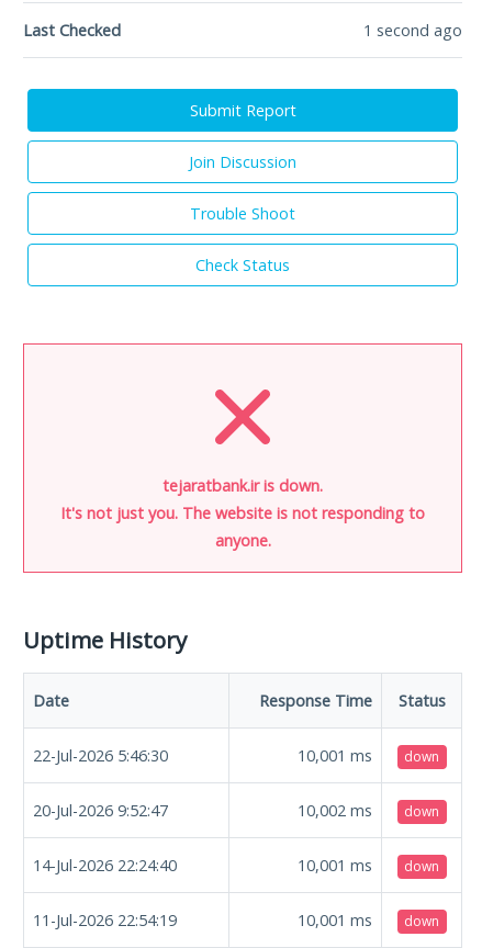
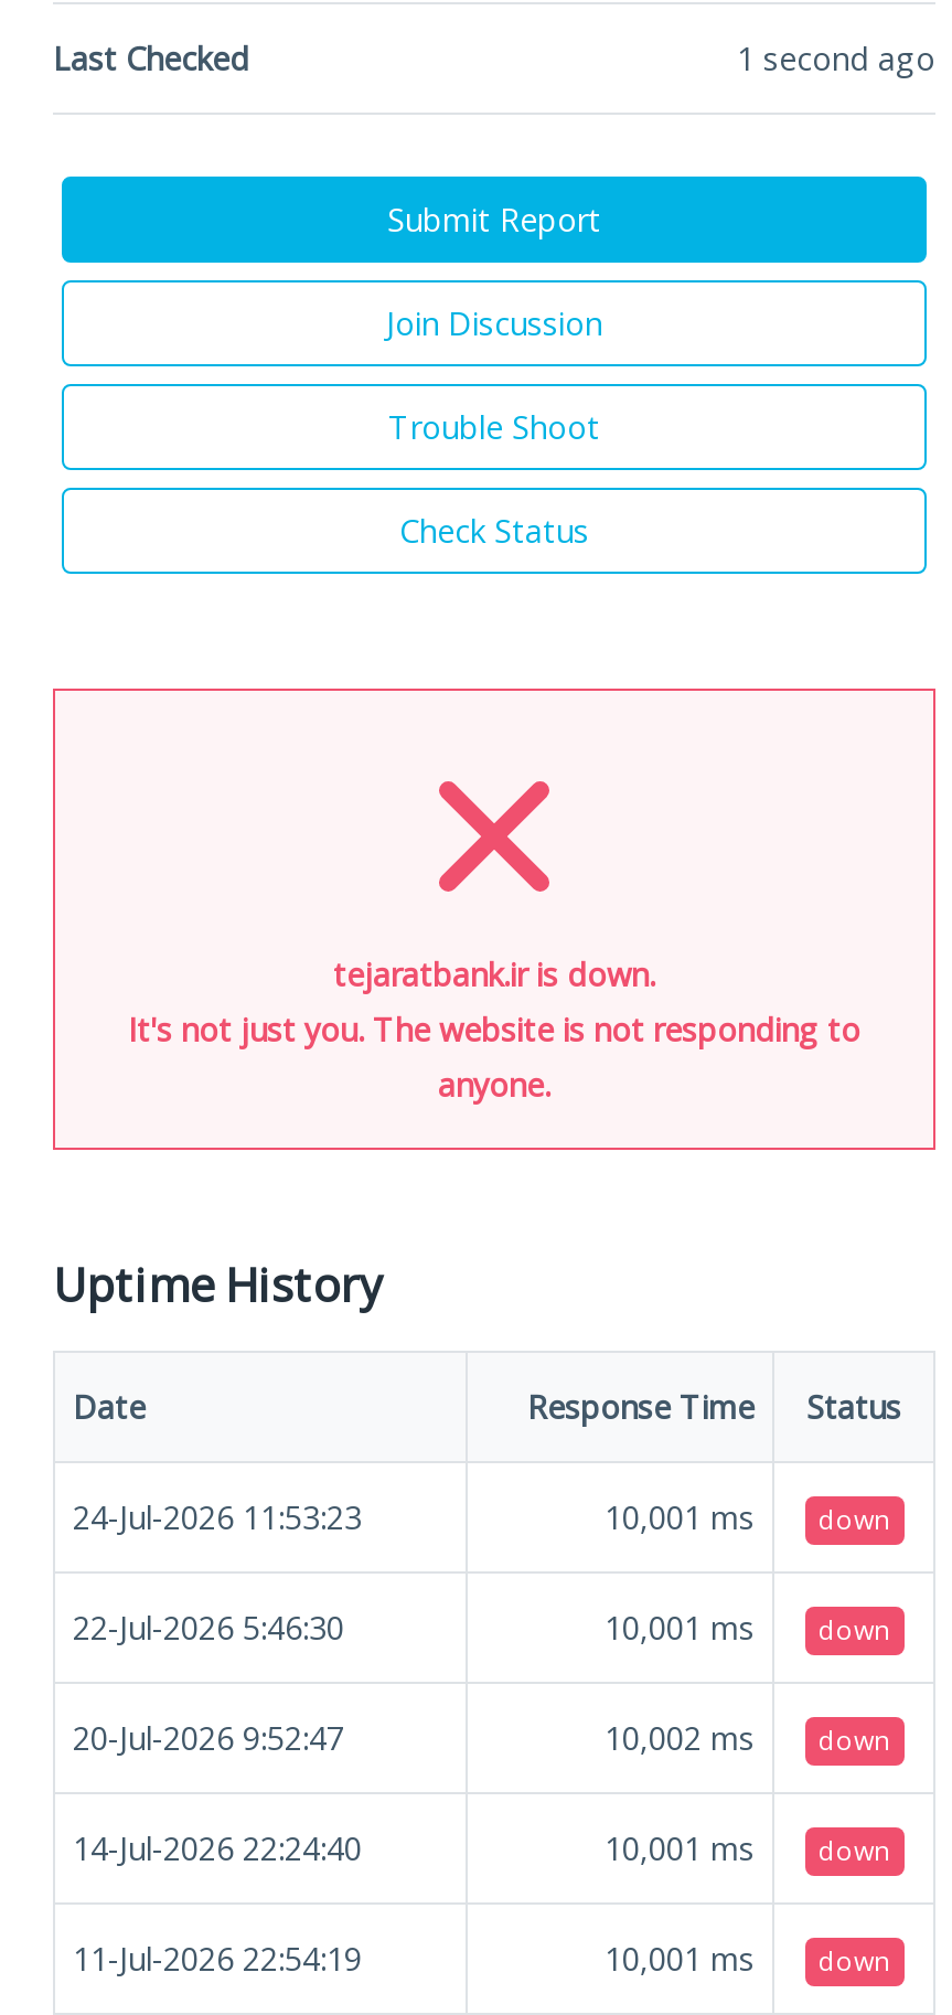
none -> [73,1495,889,1537] 24-Jul-2026 11:53:23 | 10,001 ms | down

